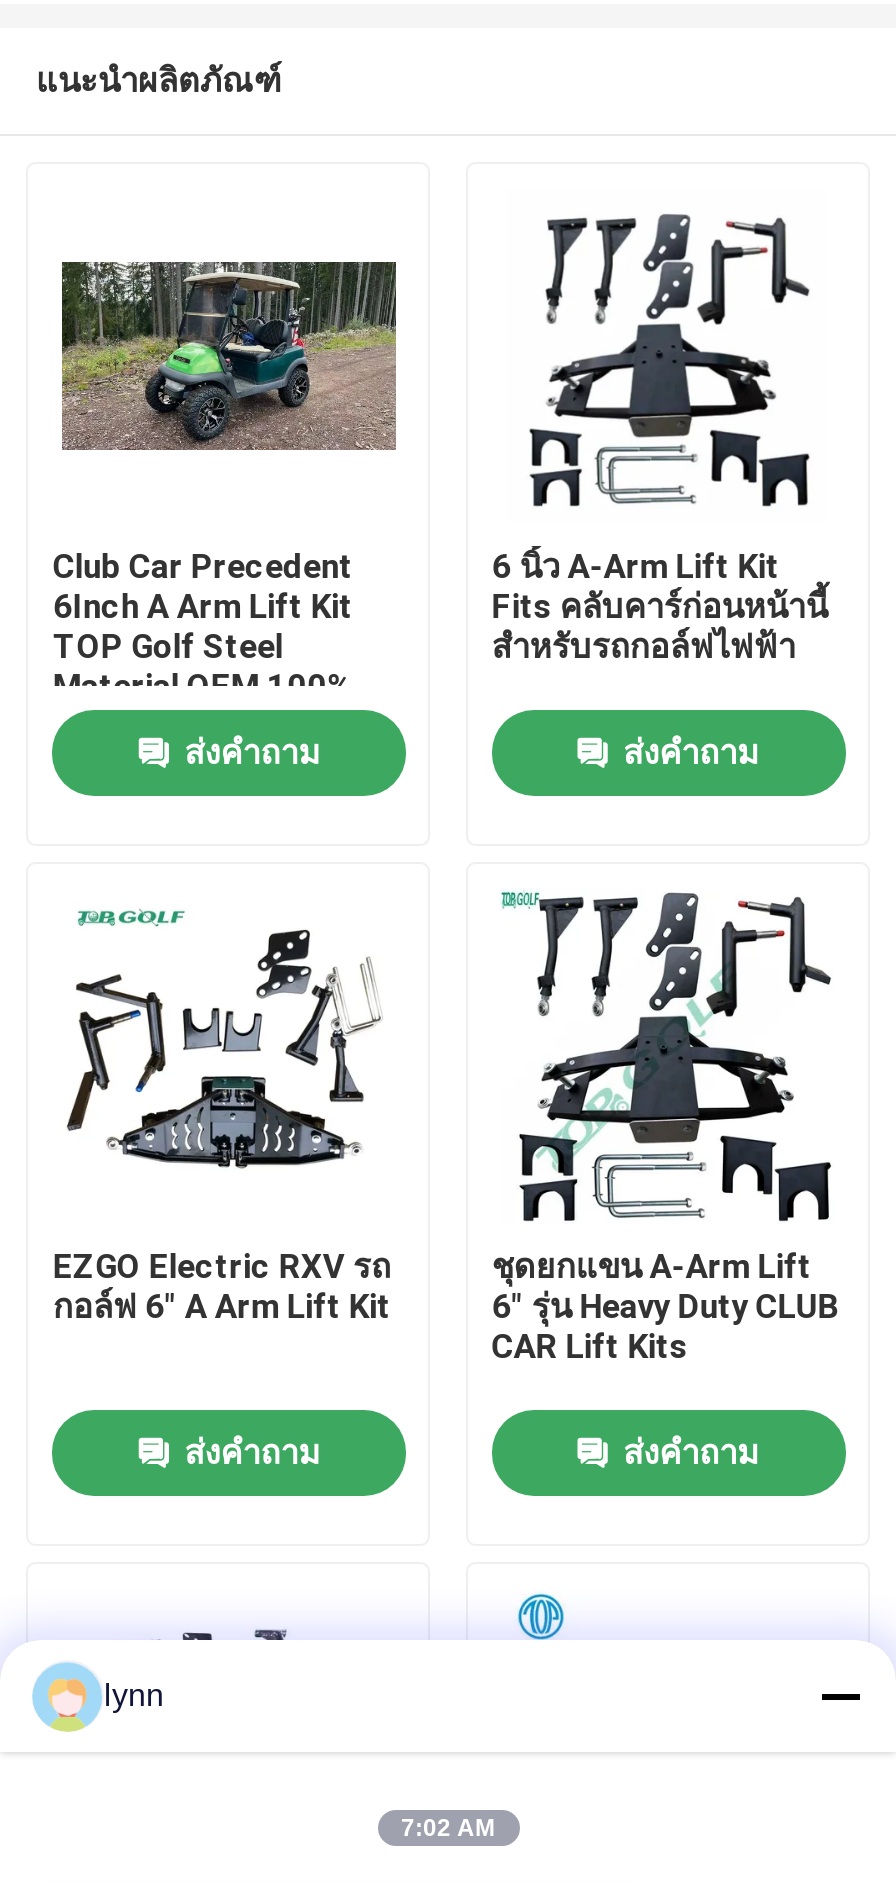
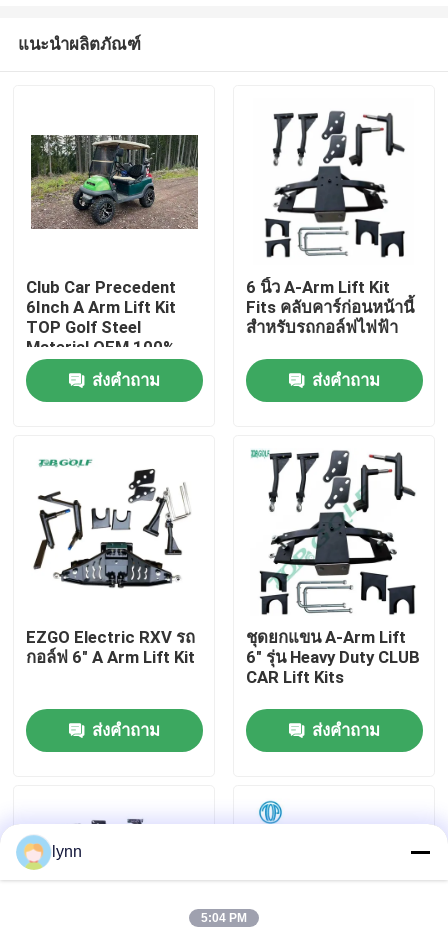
[401,1814,495,1842] 7:02 AM -> [201,911,247,925] 5:04 PM

